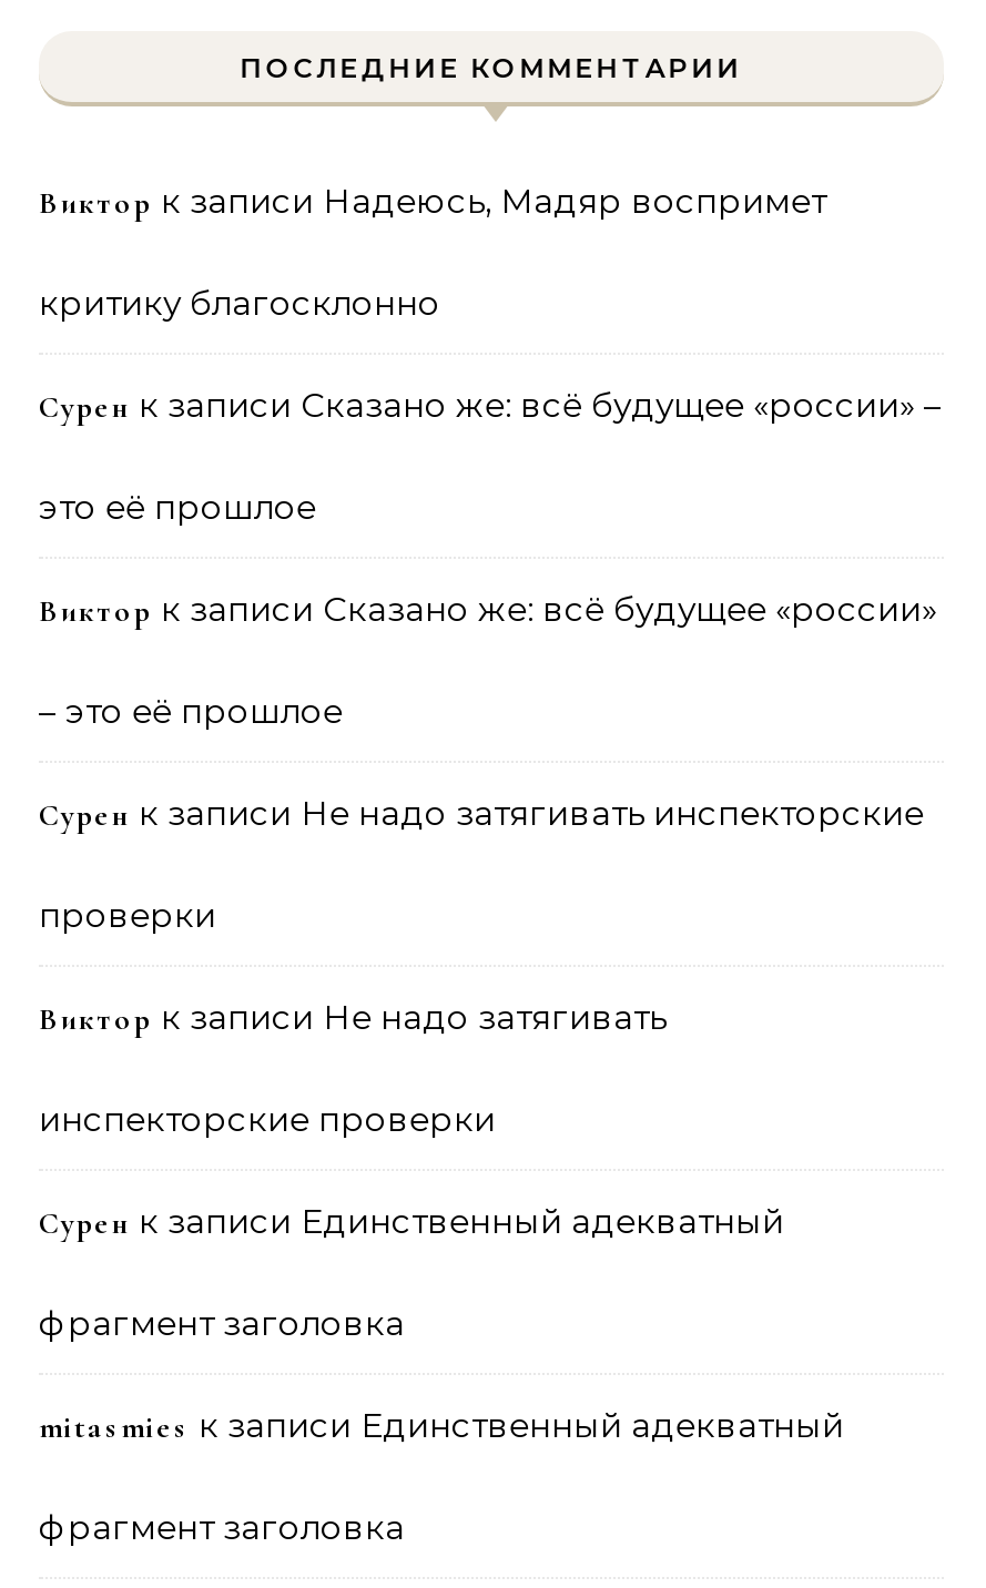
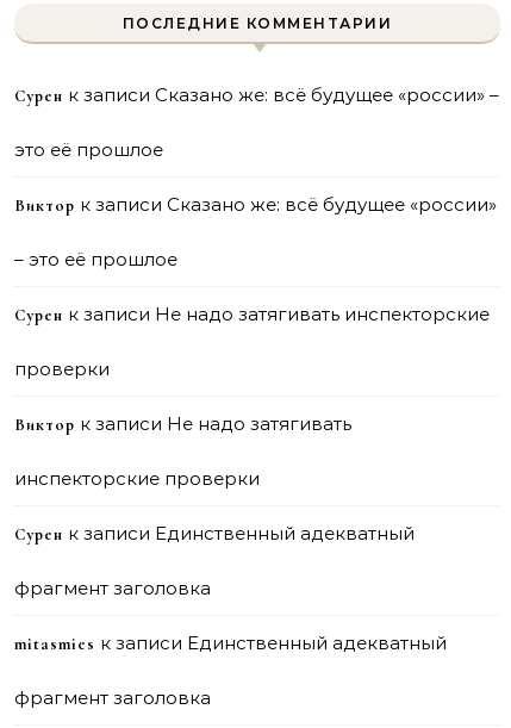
[39,180,826,324] Виктор к записи Надеюсь, Мадяр воспримет | критику благосклонно -> none

